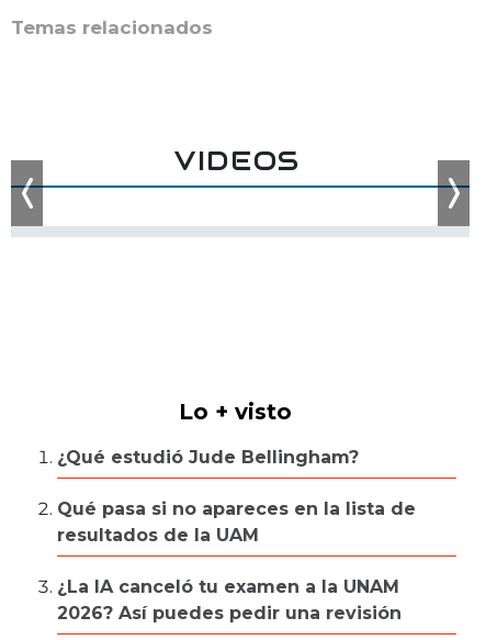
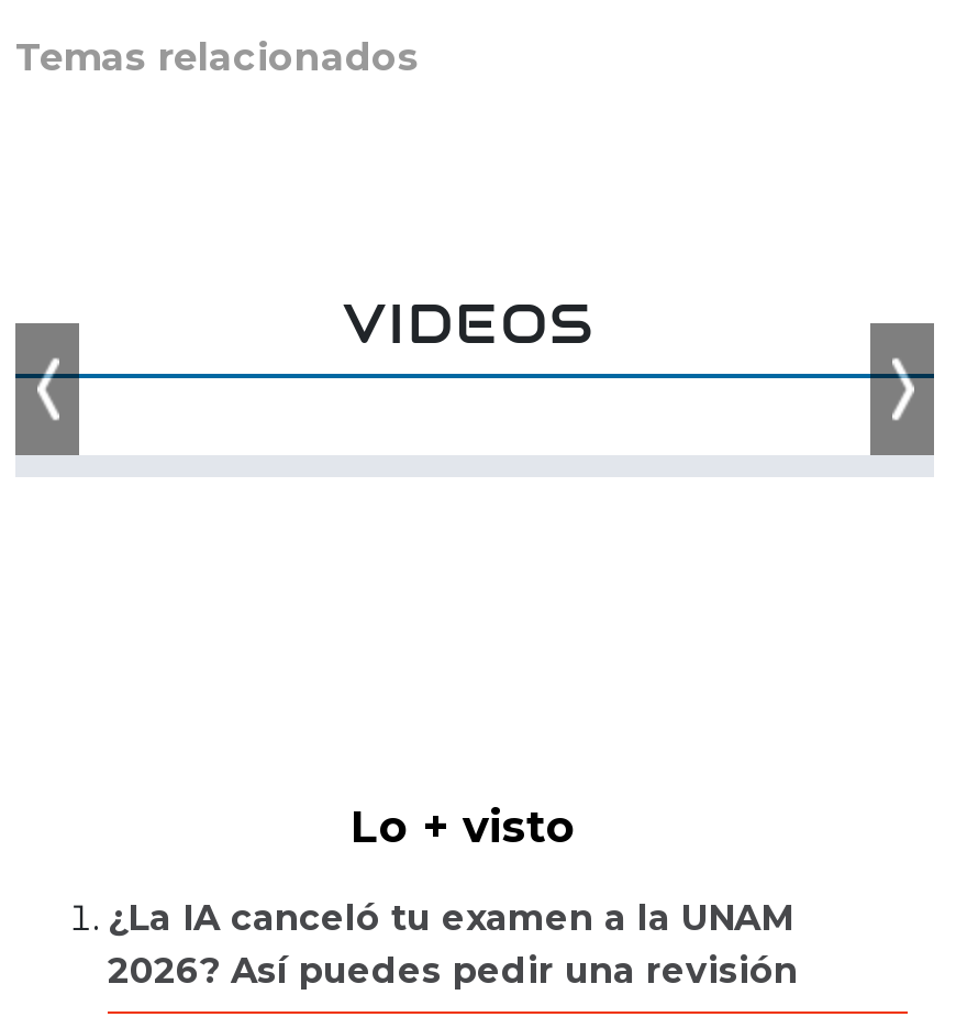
[57,447,416,546] ¿Qué estudió Jude Bellingham? | Qué pasa si no apareces en la lista de | resultados de la UAM -> none

